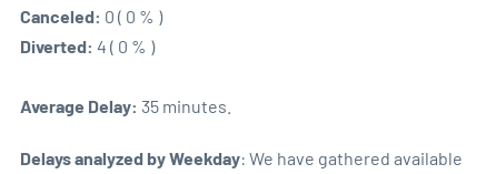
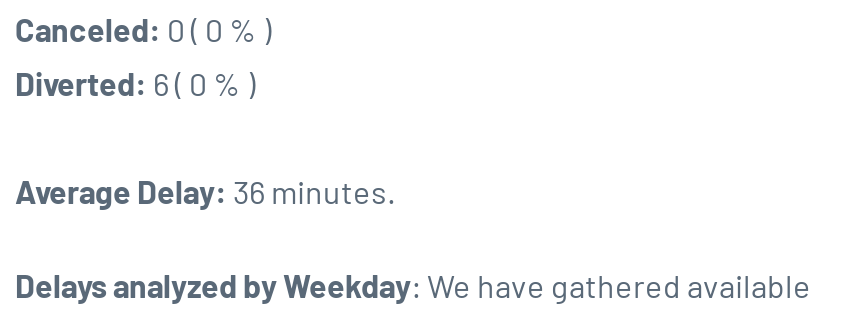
[20,35,155,57] Diverted: 4 ( 0 % ) -> [15,64,255,102] Diverted: 6 ( 0 % )
[20,95,231,116] Average Delay: 35 minutes. -> [15,172,395,210] Average Delay: 36 minutes.

